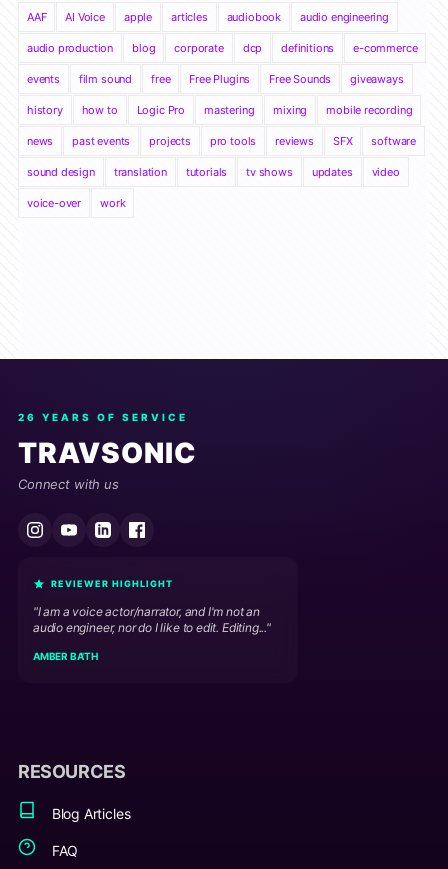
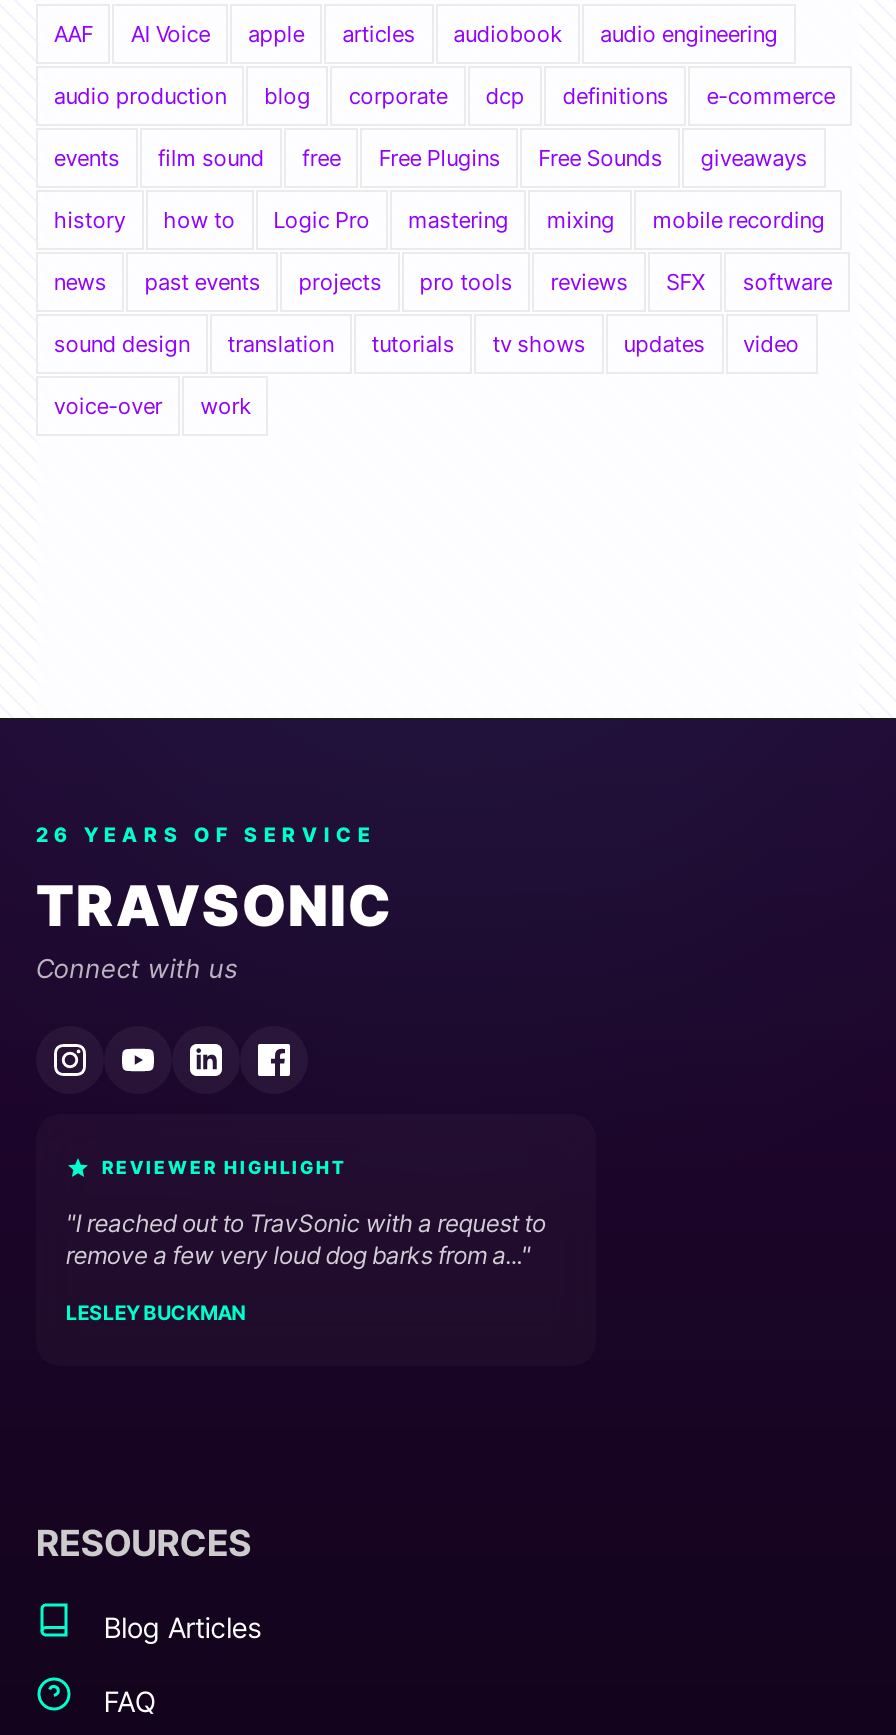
[33,604,271,635] "I am a voice actor/narrator, and I'm not an | audio engineer, nor do I like to edit. Editing..." -> [66,1208,546,1270] "I reached out to TravSonic with a request to | remove a few very loud dog barks from a..."
[33,650,98,662] AMBER BA'TH -> [66,1300,245,1324] LESLEY BUCKMAN

